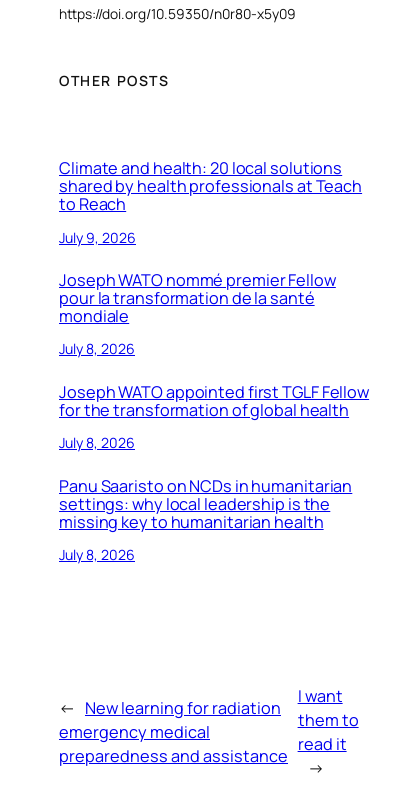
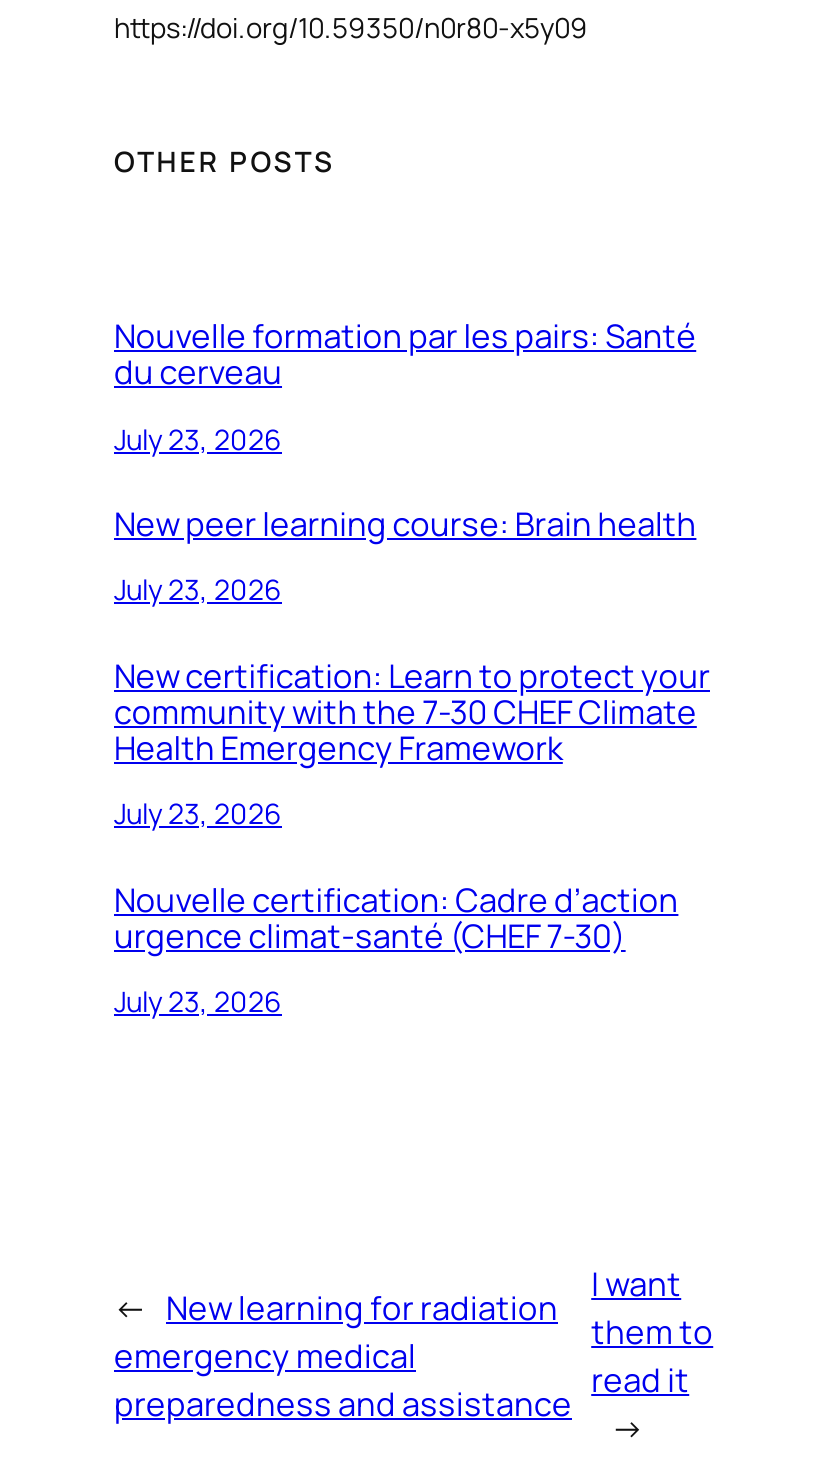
[59,157,362,215] Climate and health: 20 local solutions | shared by health professionals at Teach | to Reach -> [114,314,696,394] Nouvelle formation par les pairs: Santé | du cerveau
[59,227,136,246] July 9, 2026 -> [114,419,282,457] July 23, 2026
[59,269,336,327] Joseph WATO nommé premier Fellow | pour la transformation de la santé | mondiale -> [114,502,696,546] New peer learning course: Brain health
[59,339,135,358] July 8, 2026 -> [114,571,282,609] July 23, 2026
[59,381,369,421] Joseph WATO appointed first TGLF Fellow | for the transformation of global health -> [114,654,710,770] New certification: Learn to protect your | community with the 7-30 CHEF Climate | Health Emergency Framework
[59,433,135,452] July 8, 2026 -> [114,795,282,833] July 23, 2026
[59,475,352,533] Panu Saaristo on NCDs in humanitarian | settings: why local leadership is the | missing key to humanitarian health -> [114,878,678,958] Nouvelle certification: Cadre d’action | urgence climat-santé (CHEF 7-30)
[59,545,135,564] July 8, 2026 -> [114,983,282,1021] July 23, 2026

